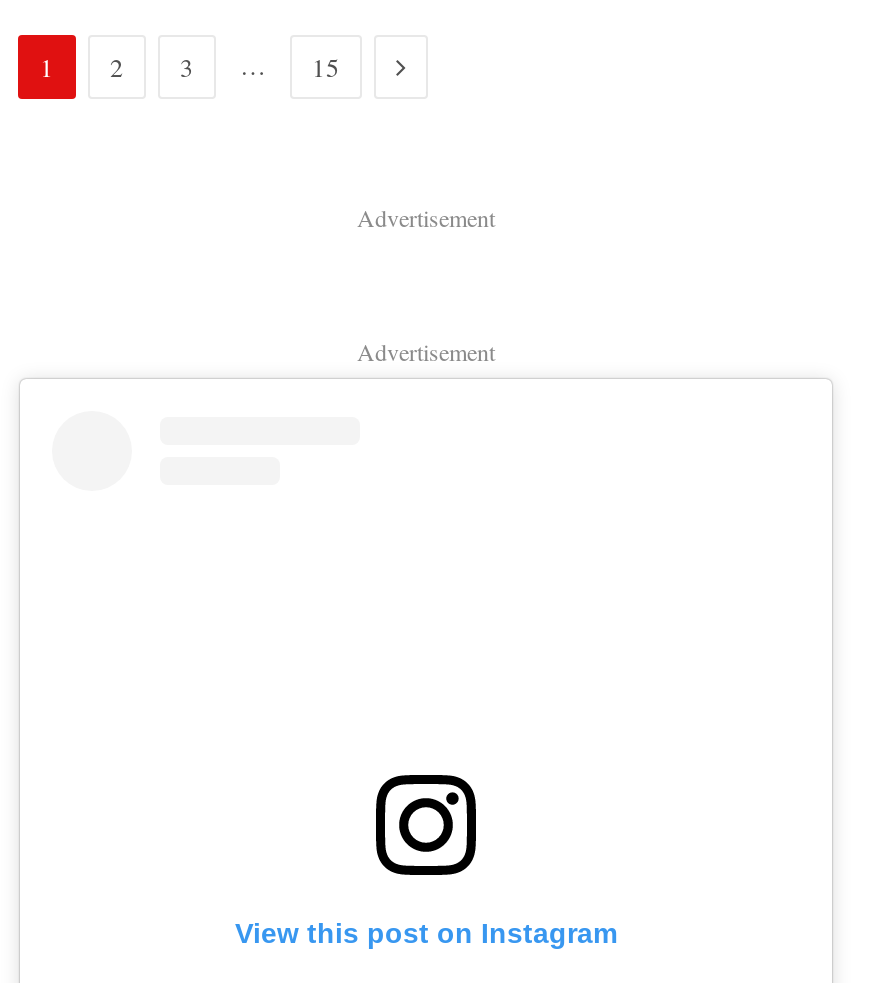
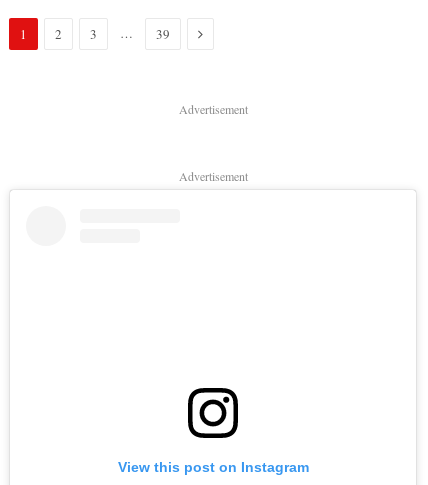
[312,49,340,85] 15 -> [156,25,170,43] 39

